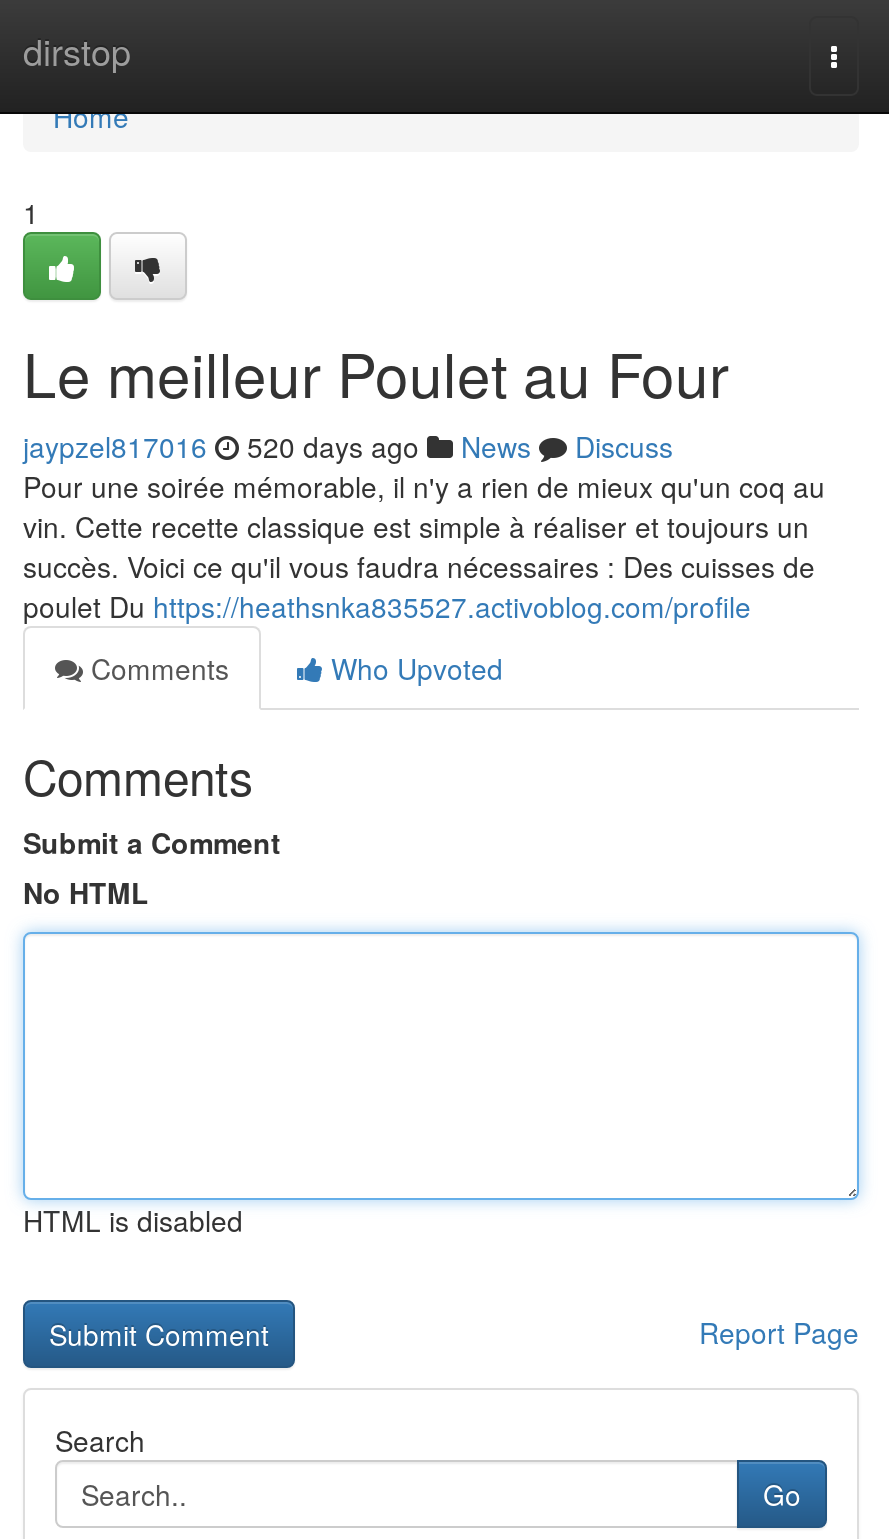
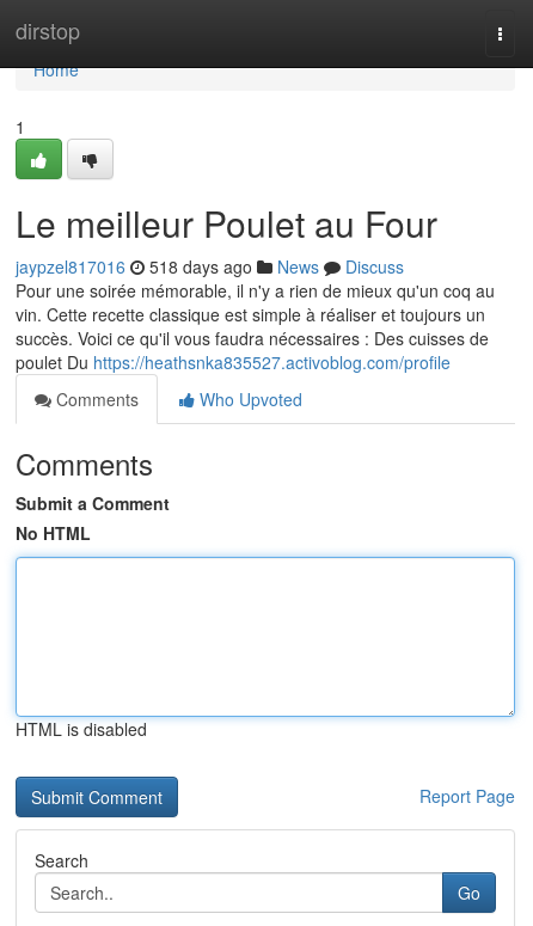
[23,426,673,466] jaypzel817016 520 days ago News Discuss -> [16,255,404,278] jaypzel817016 518 days ago News Discuss

